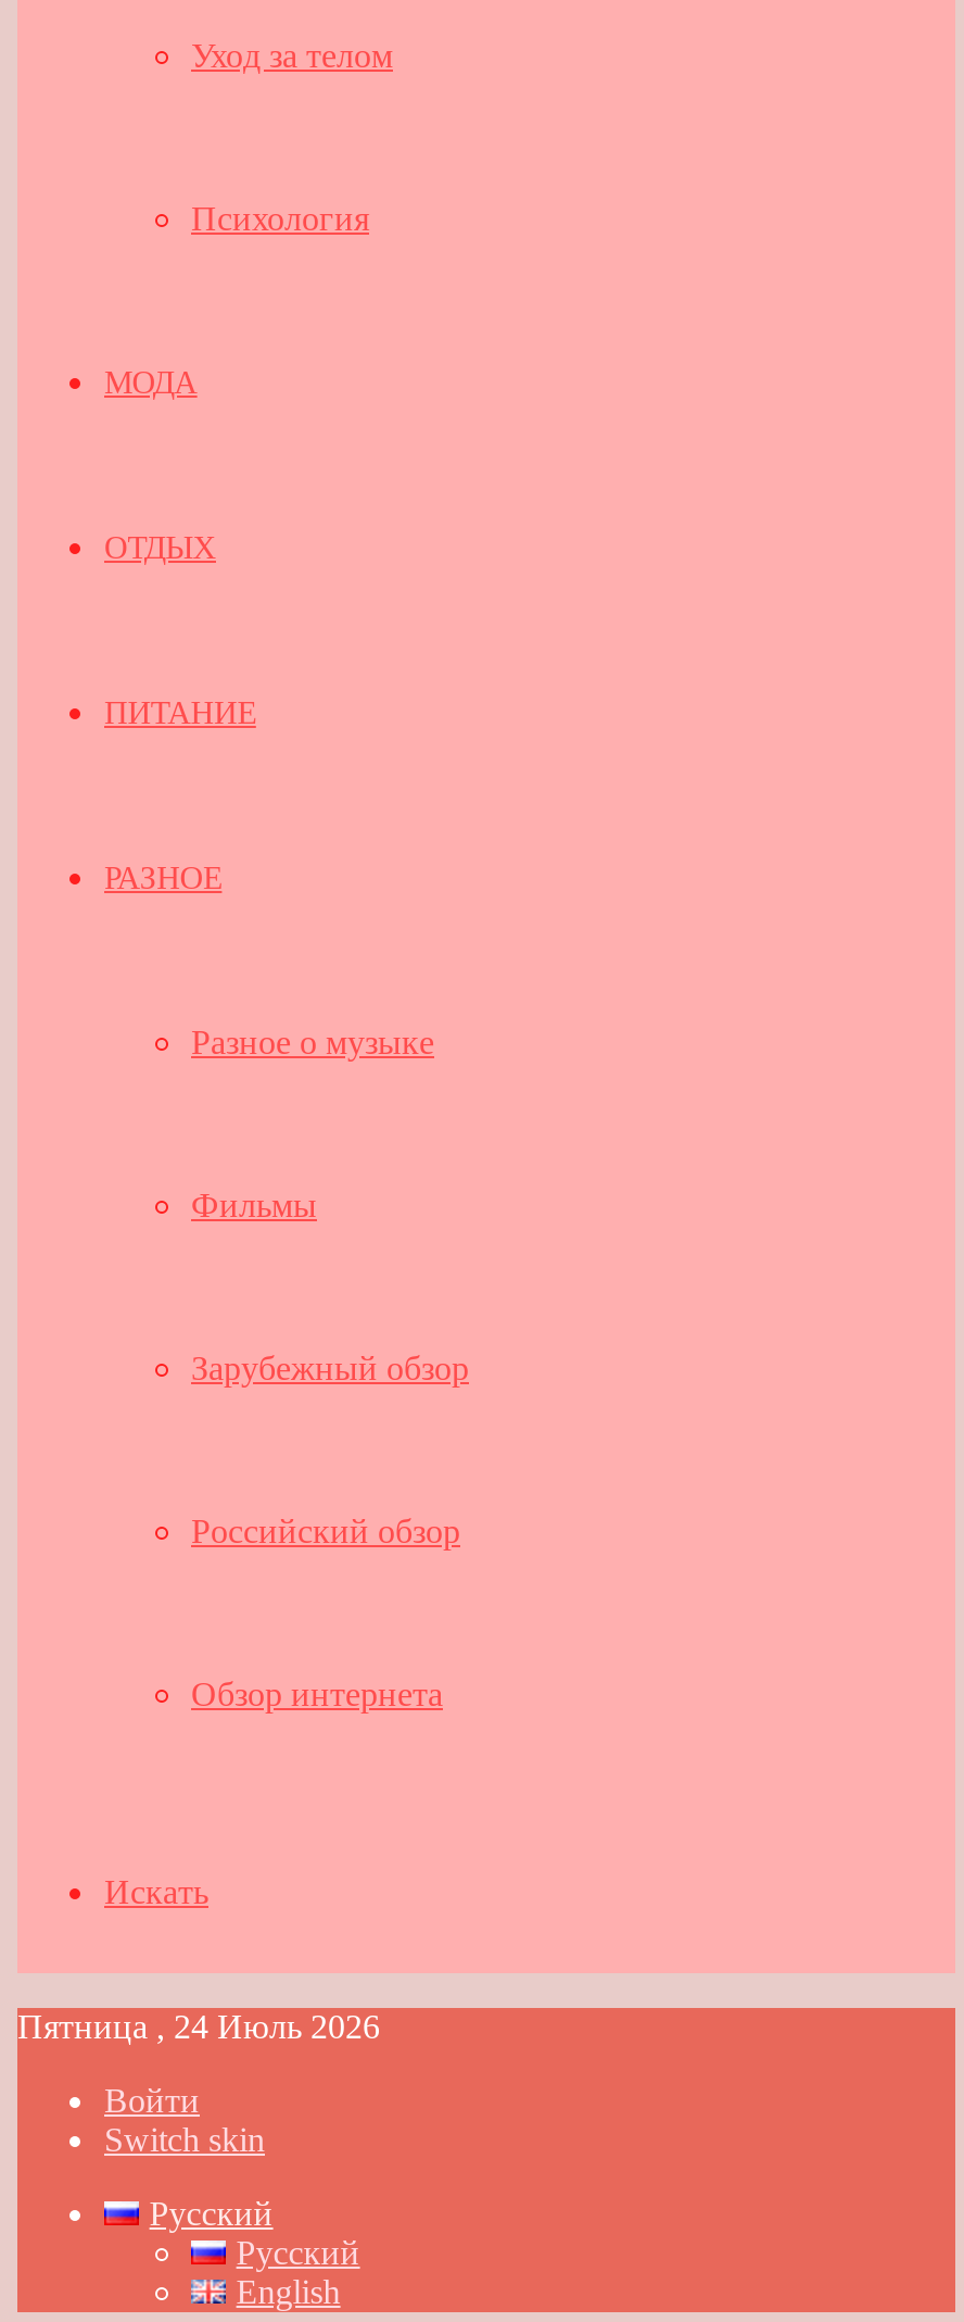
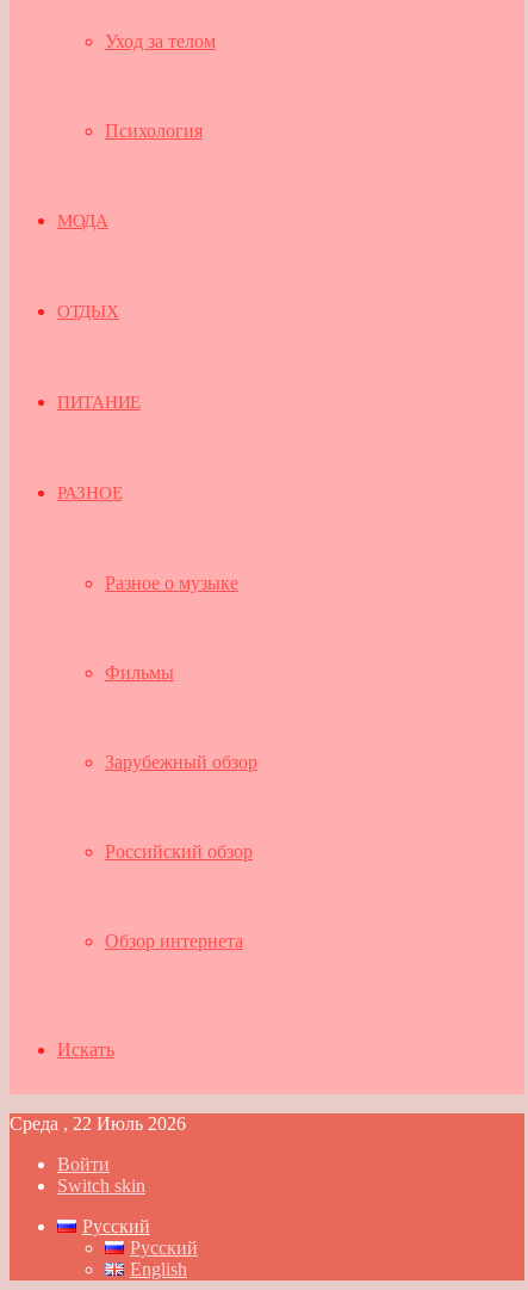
[17,2008,380,2044] Пятница , 24 Июль 2026 -> [10,1113,186,1133] Среда , 22 Июль 2026

